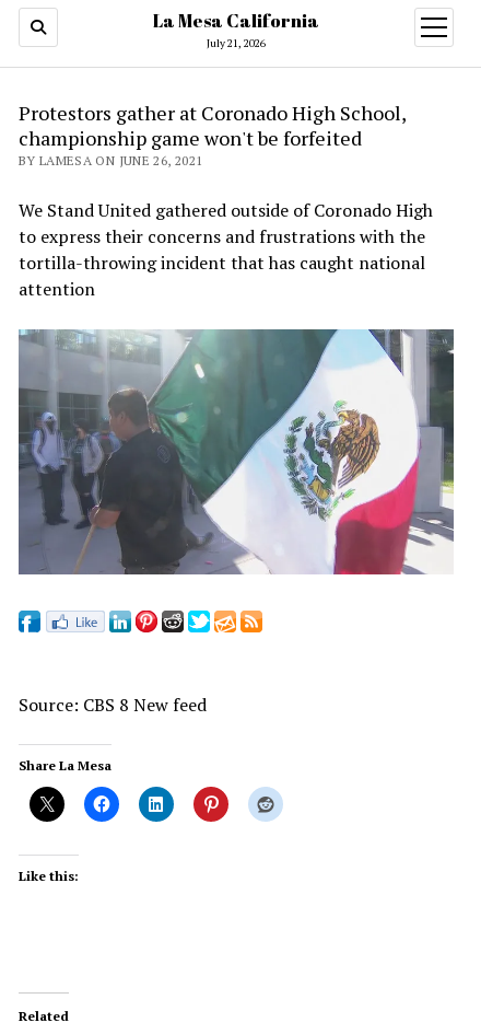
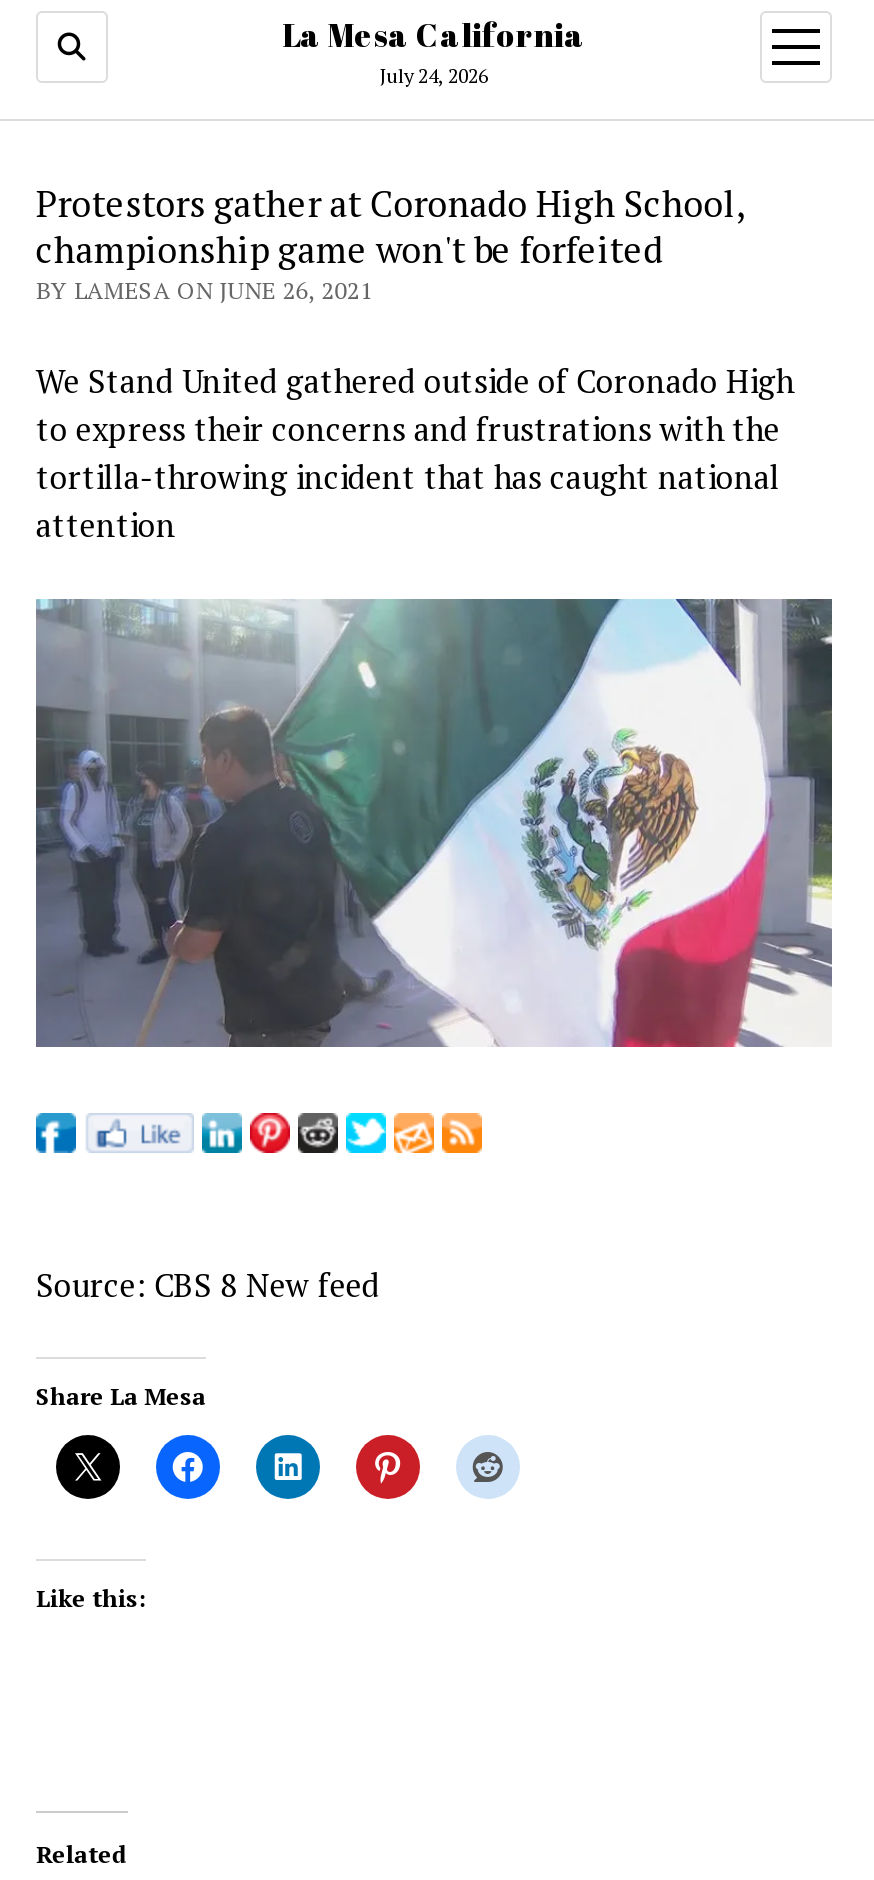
[207,36,266,50] July 21, 2026 -> [380,63,488,89] July 24, 2026

